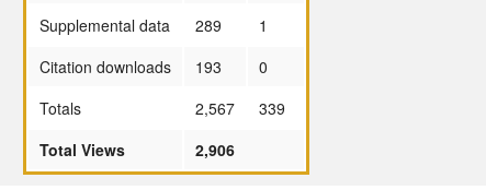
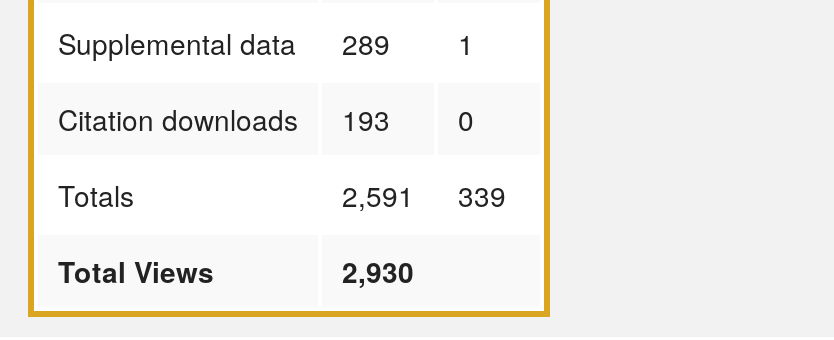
[195,97,285,119] 2,567 339 -> [342,175,506,215] 2,591 339
[195,138,235,160] 2,906 -> [342,251,414,291] 2,930

